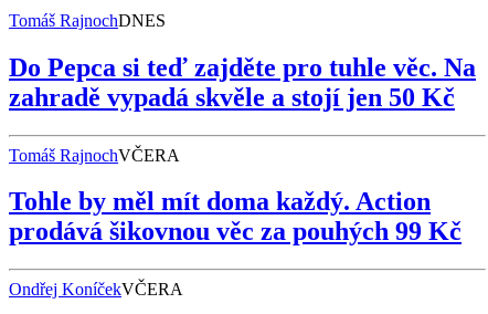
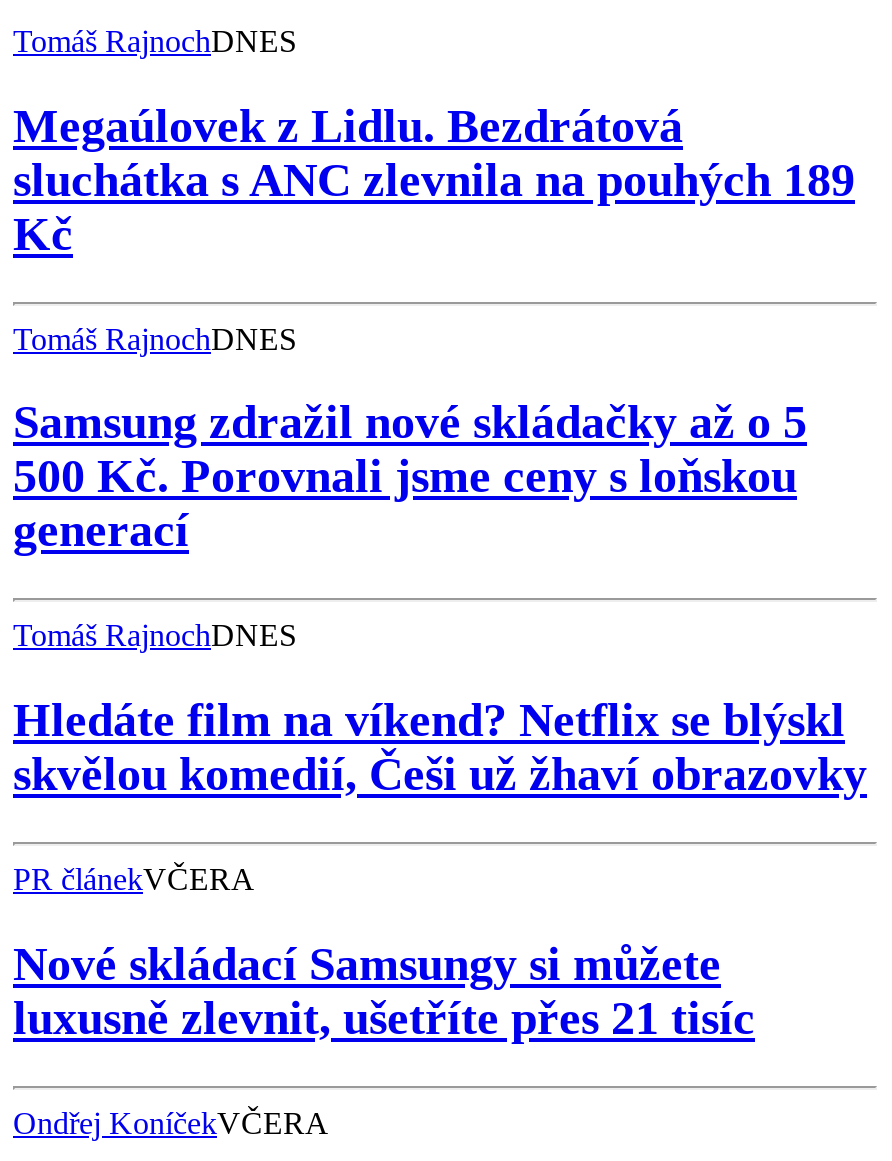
[9,53,476,246] Do Pepca si teď zajděte pro tuhle věc. Na | zahradě vypadá skvěle a stojí jen 50 Kč | Tomáš RajnochVČERA | Tohle by měl mít doma každý. Action | prodává šikovnou věc za pouhých 99 Kč -> [13,99,867,1044] Megaúlovek z Lidlu. Bezdrátová | sluchátka s ANC zlevnila na pouhých 189 | Kč | Tomáš RajnochDNES | Samsung zdražil nové skládačky až o 5 | 500 Kč. Porovnali jsme ceny s loňskou | generací | Tomáš RajnochDNES | Hledáte film na víkend? Netflix se blýskl | skvělou komedií, Češi už žhaví obrazovky | PR článekVČERA | Nové skládací Samsungy si můžete | luxusně zlevnit, ušetříte přes 21 tisíc

